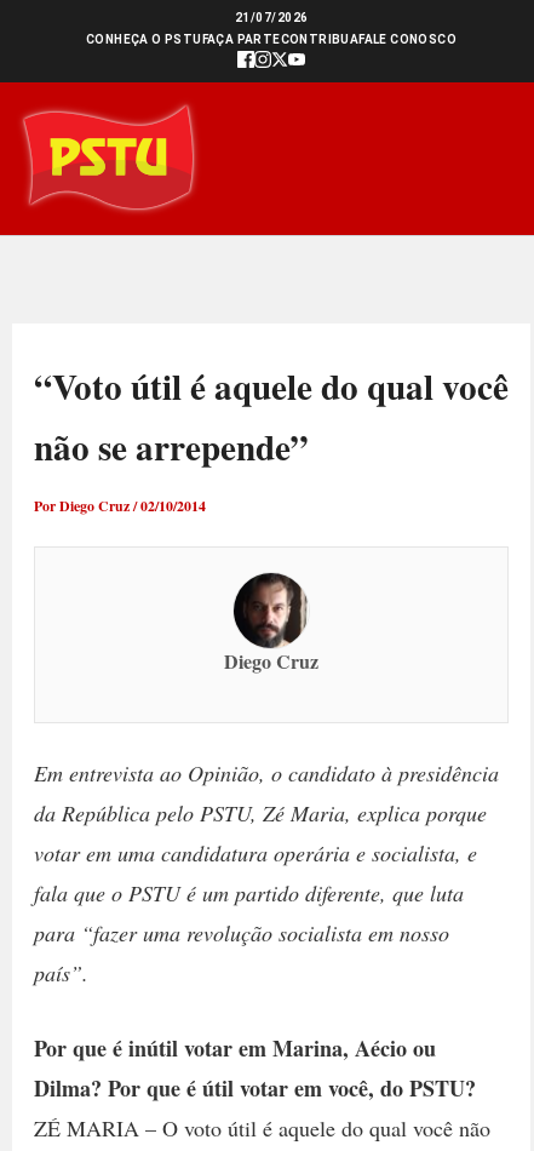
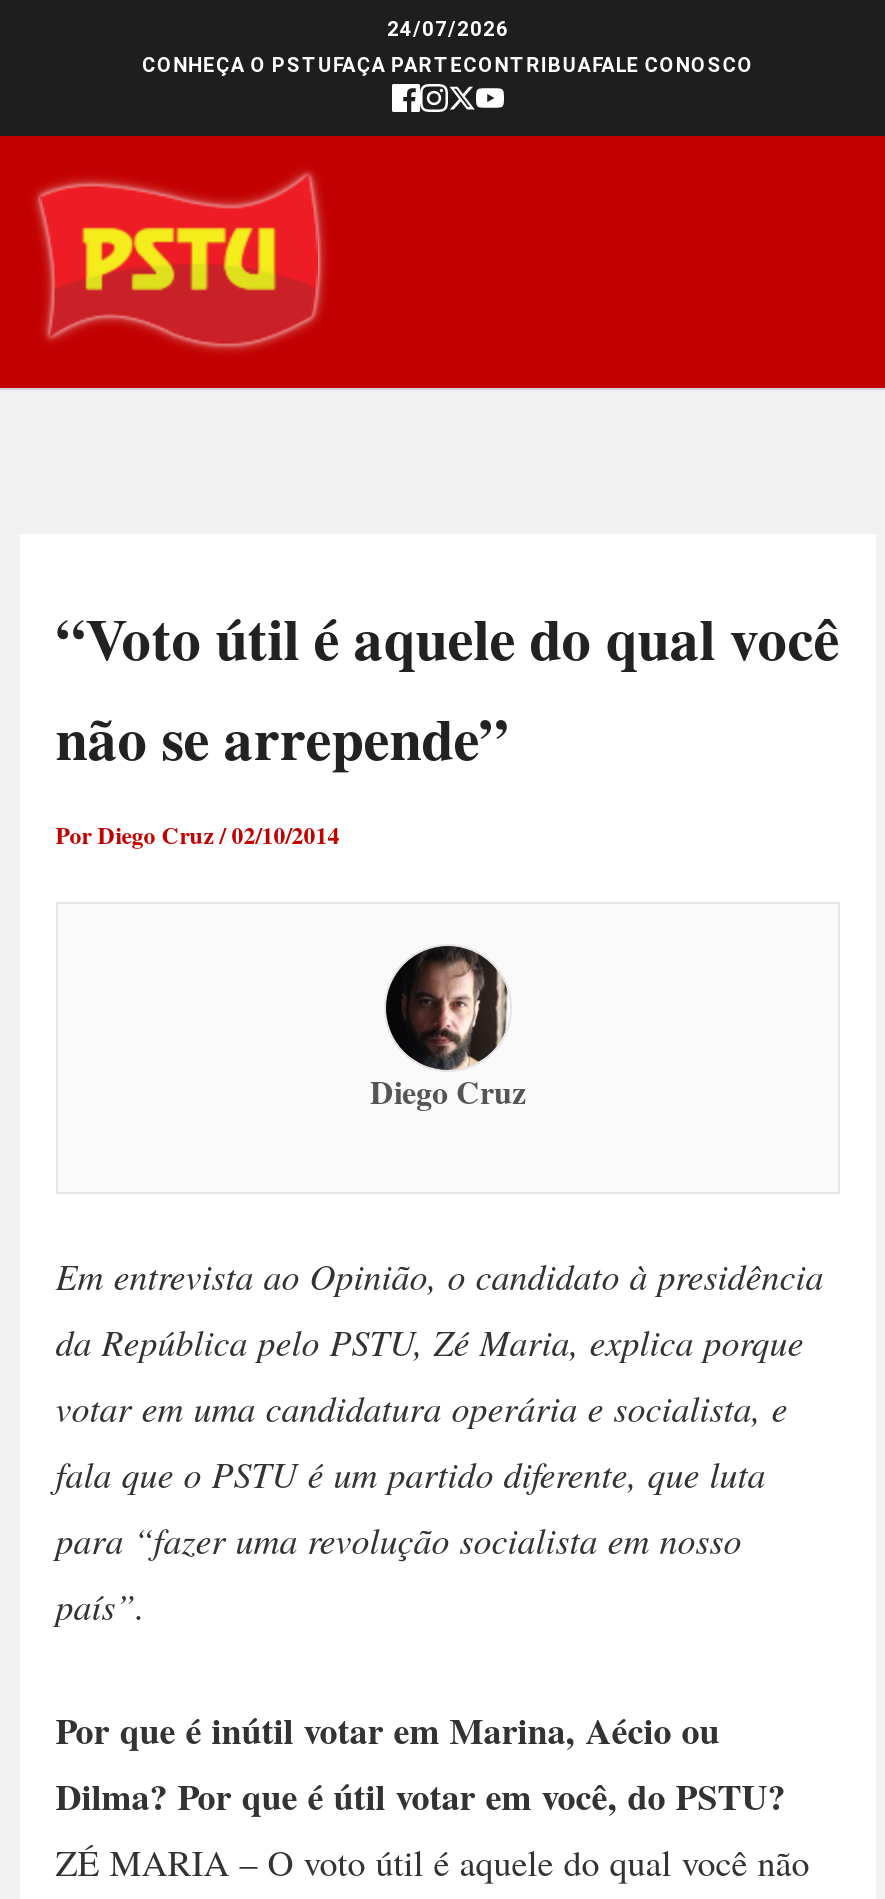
[234,11,308,24] 21/07/2026 -> [387,18,509,40] 24/07/2026

